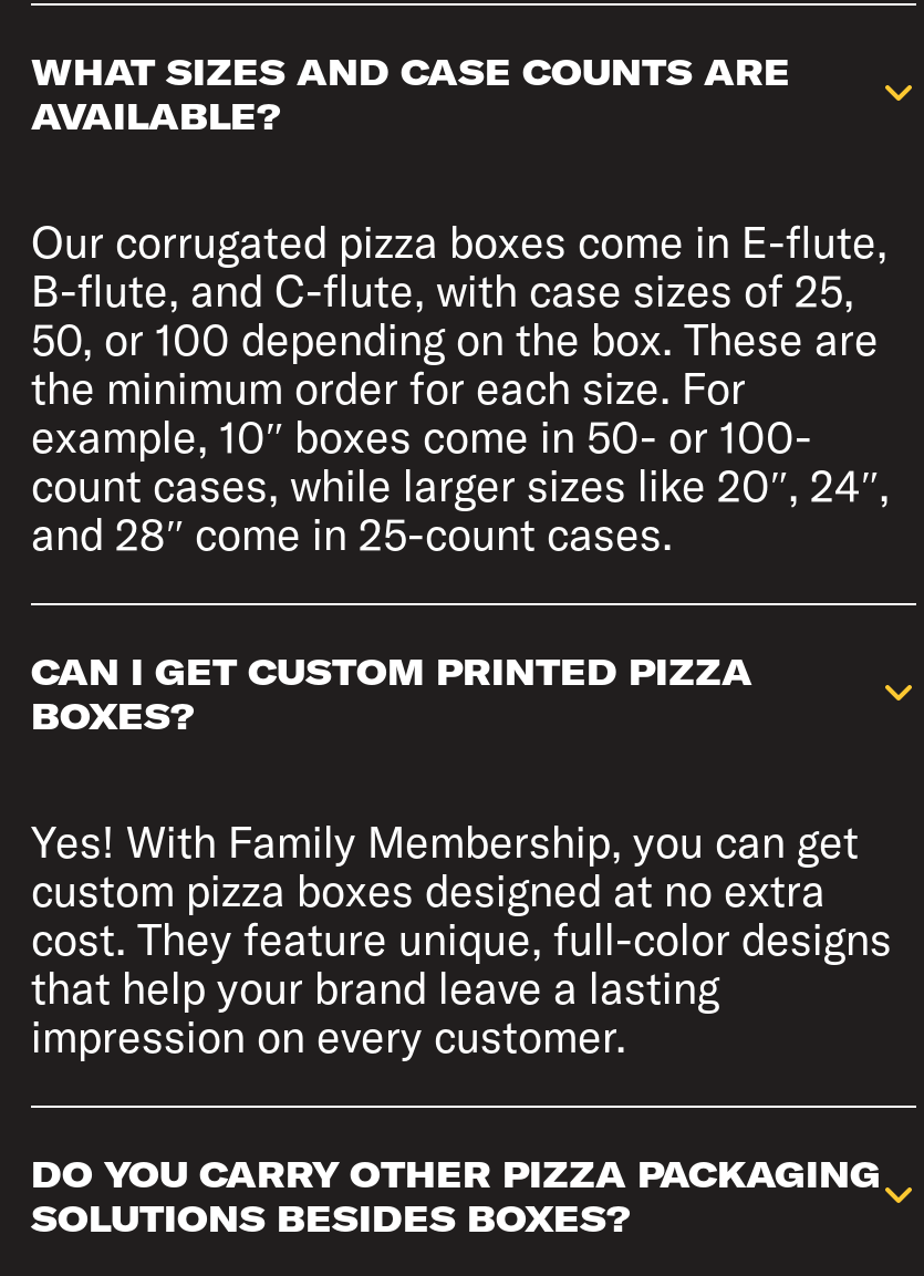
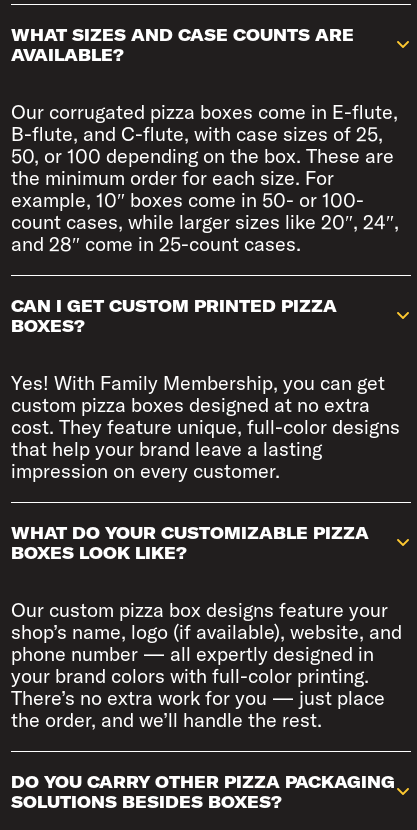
none -> [11,523,402,732] WHAT DO YOUR CUSTOMIZABLE PIZZA | BOXES LOOK LIKE? | Our custom pizza box designs feature your | shop’s name, logo (if available), website, and | phone number — all expertly designed in | your brand colors with full-color printing. | There’s no extra work for you — just place | the order, and we’ll handle the rest.

